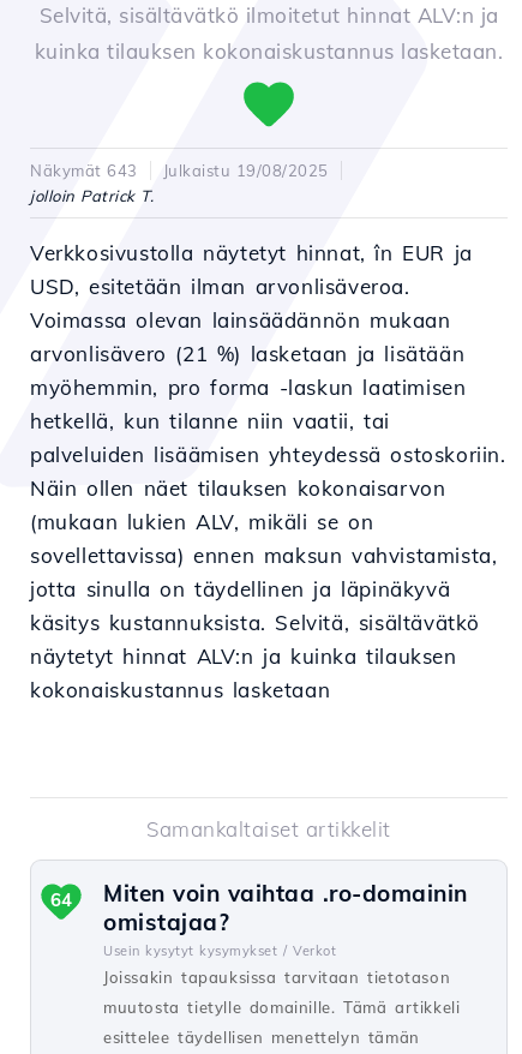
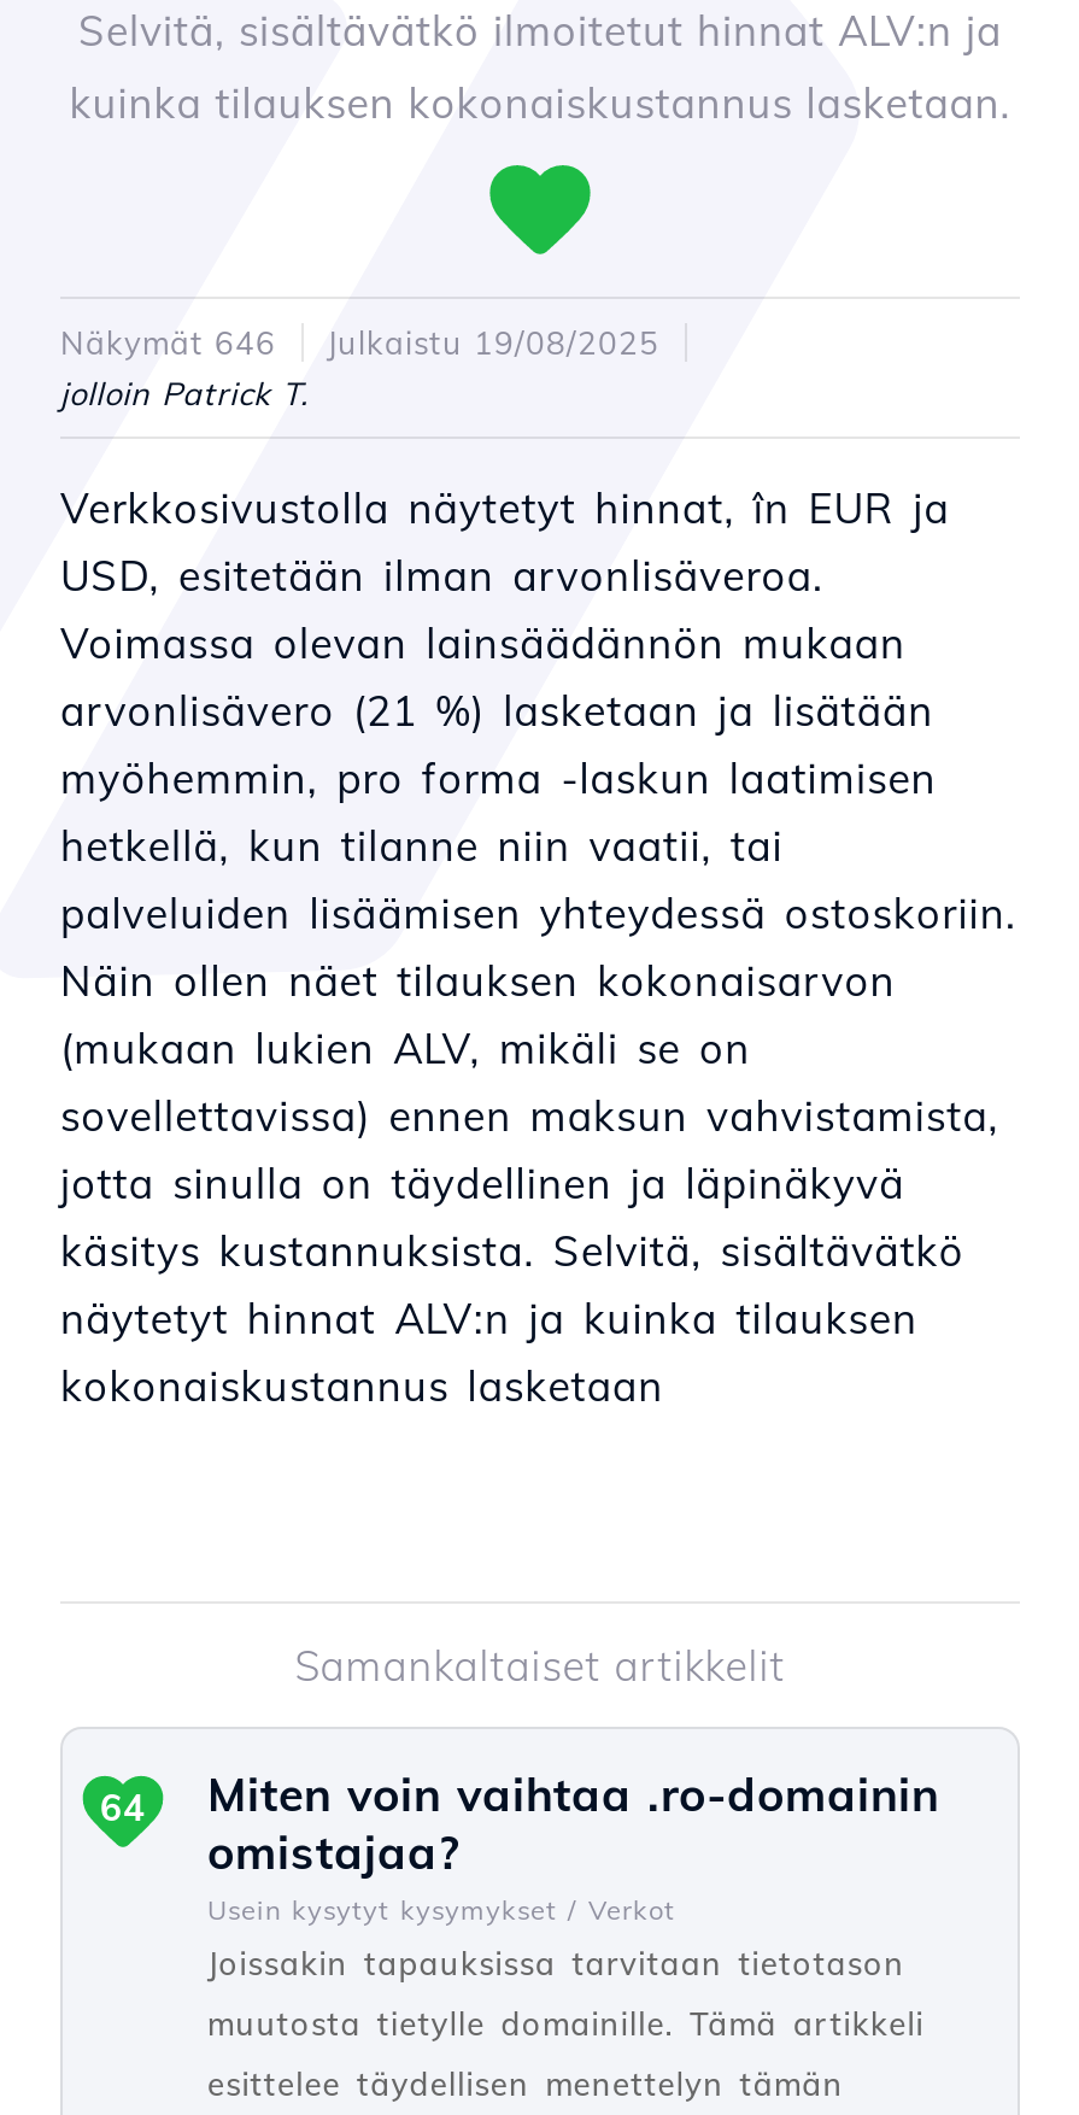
[30,161,328,180] Näkymät 643 Julkaistu 19/08/2025 -> [60,323,659,362] Näkymät 646 Julkaistu 19/08/2025

